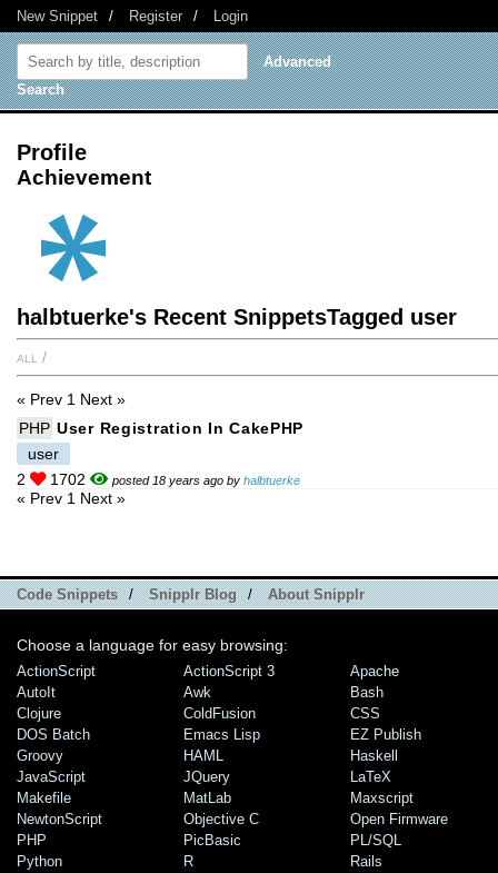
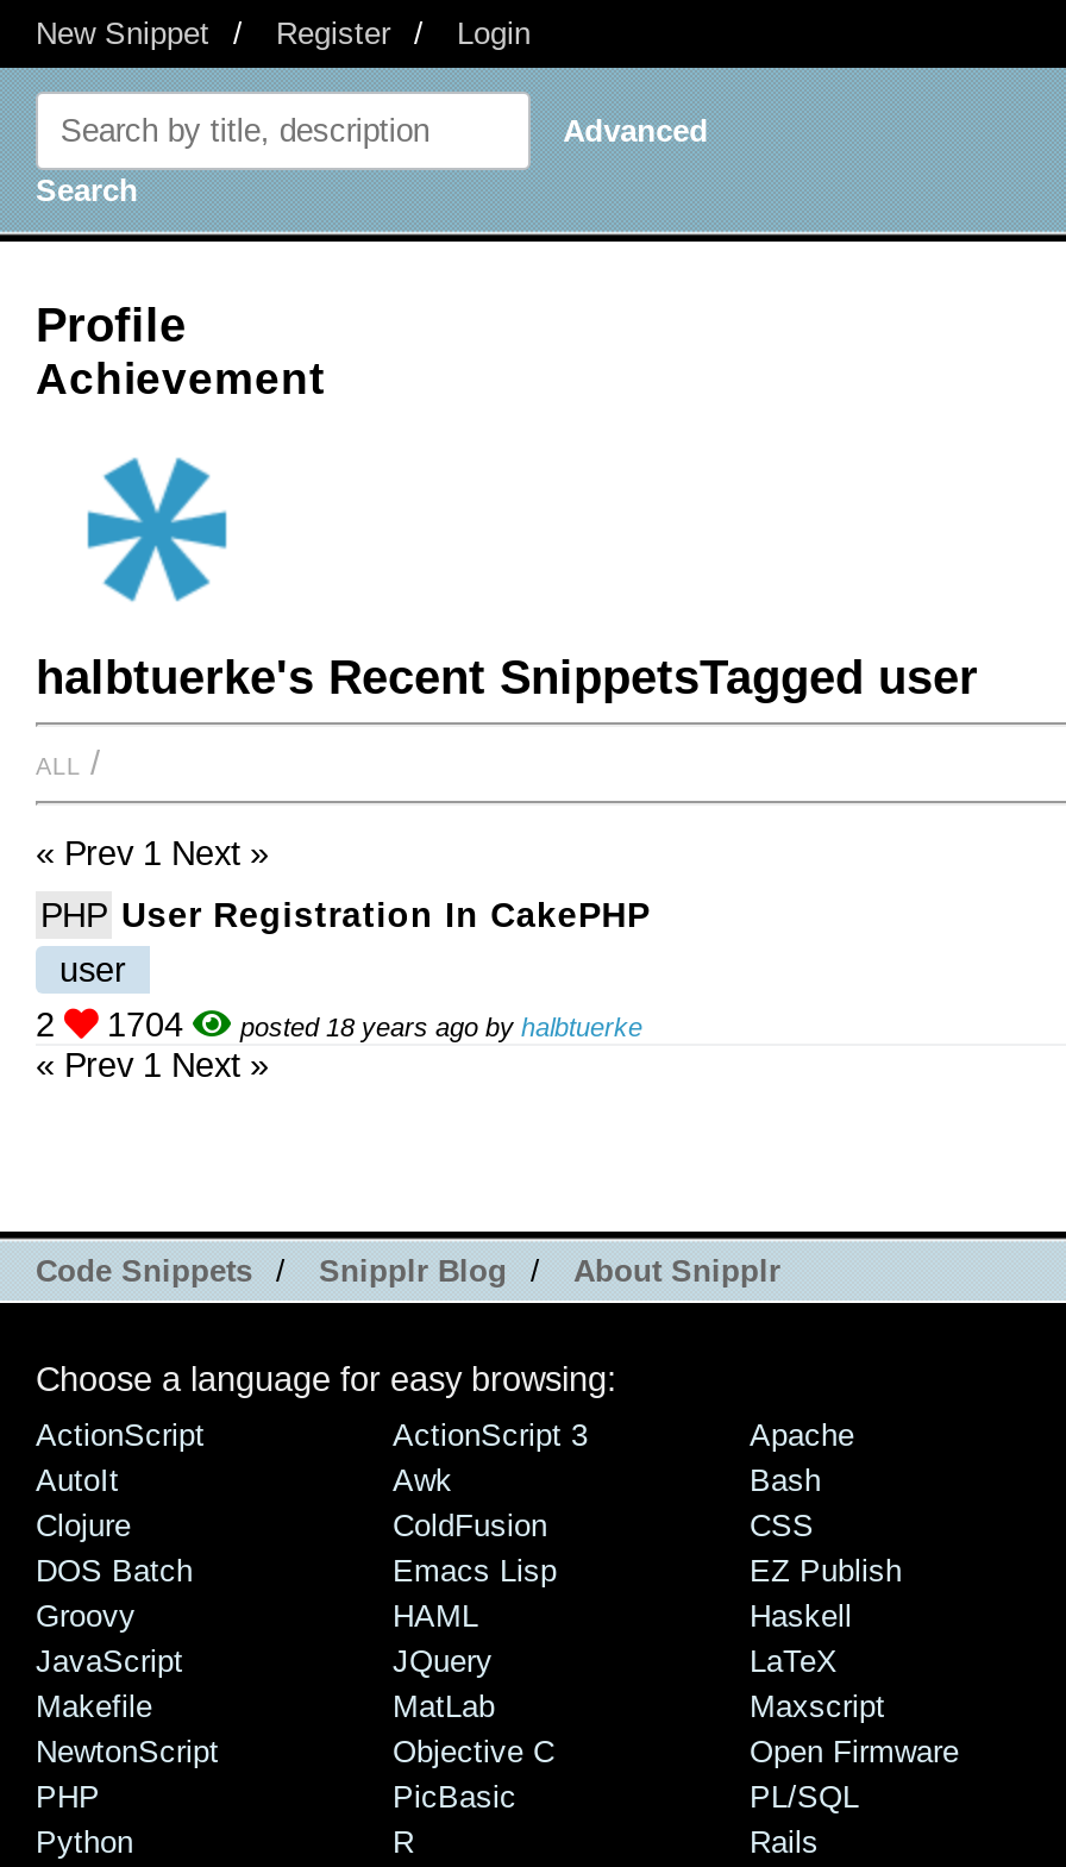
[17,470,300,488] 2 1702 posted 18 years ago by halbtuerke -> [36,1005,642,1043] 2 1704 posted 18 years ago by halbtuerke

